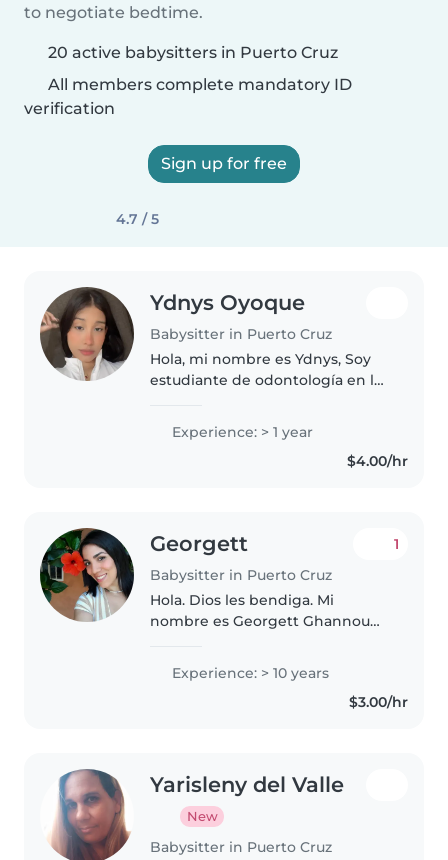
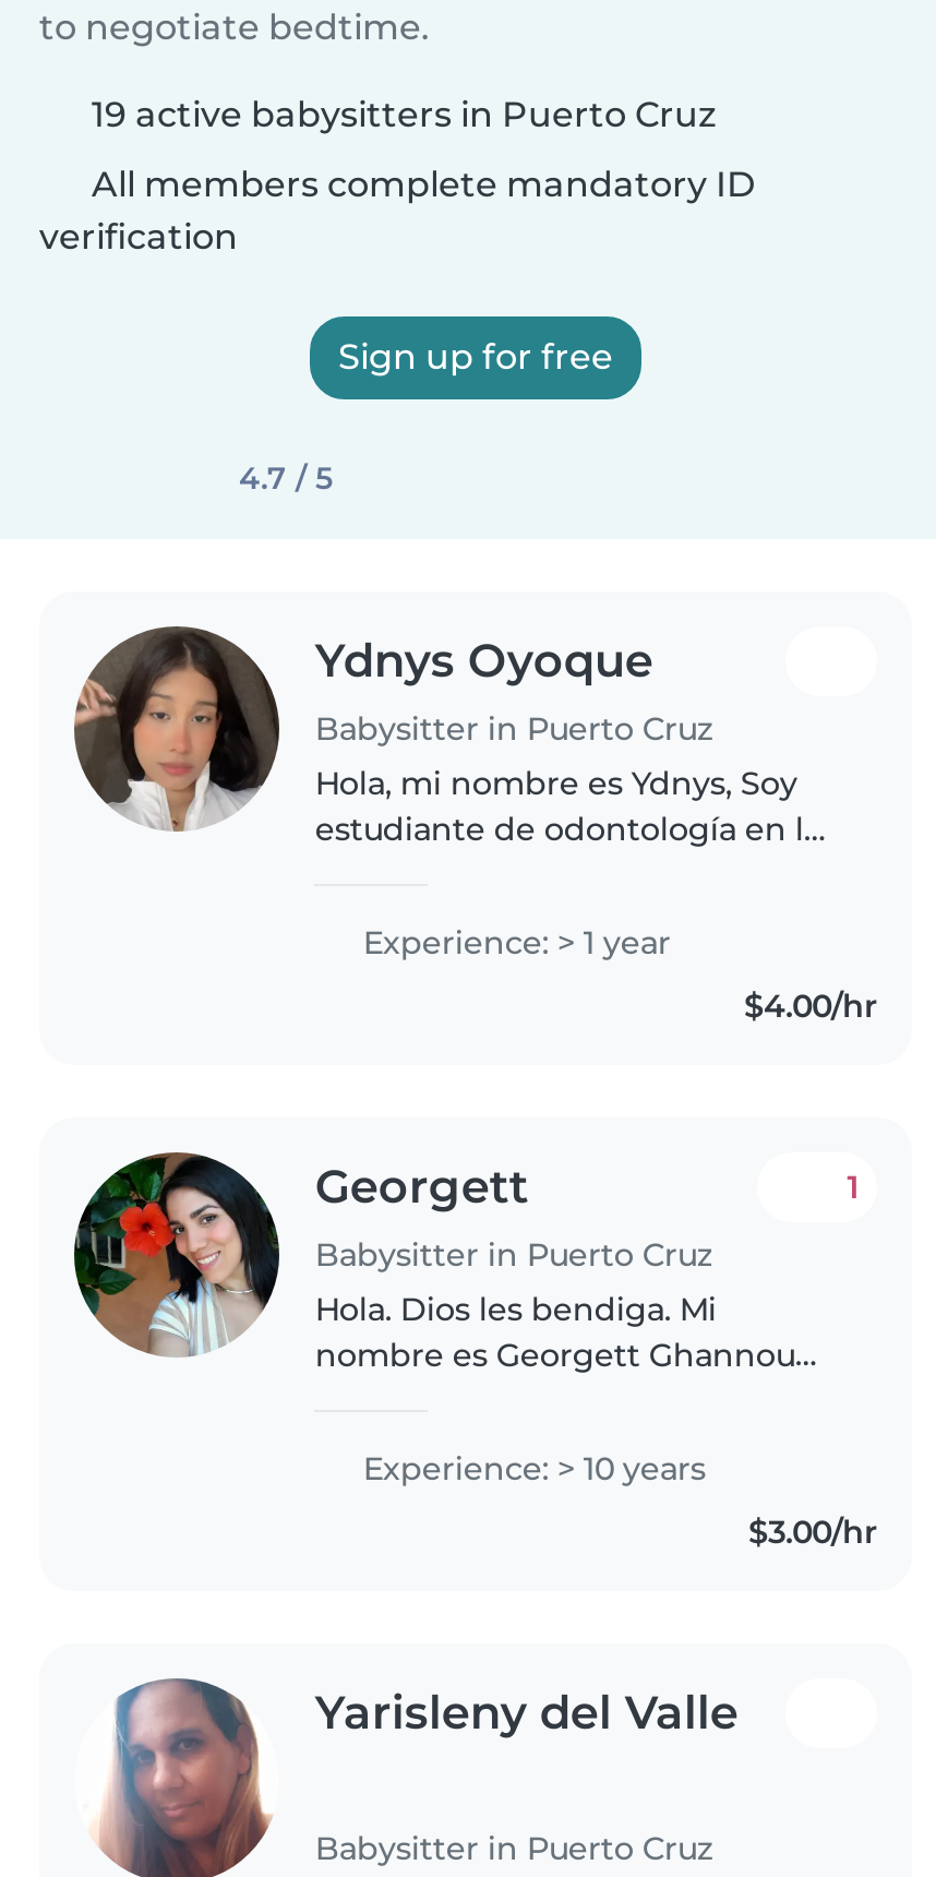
[48,43,338,62] 20 active babysitters in Puerto Cruz -> [92,94,716,135] 19 active babysitters in Puerto Cruz
[187,809,218,824] New -> none

